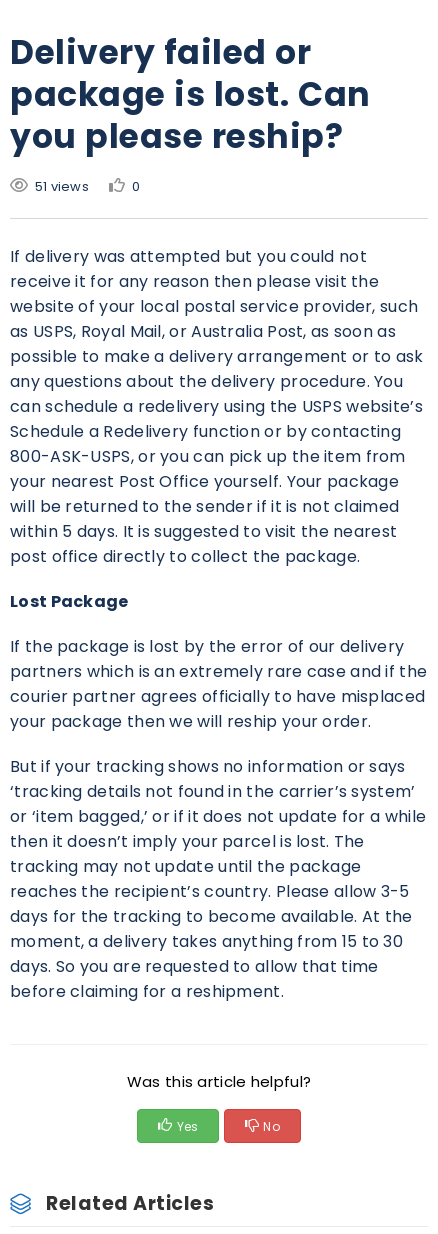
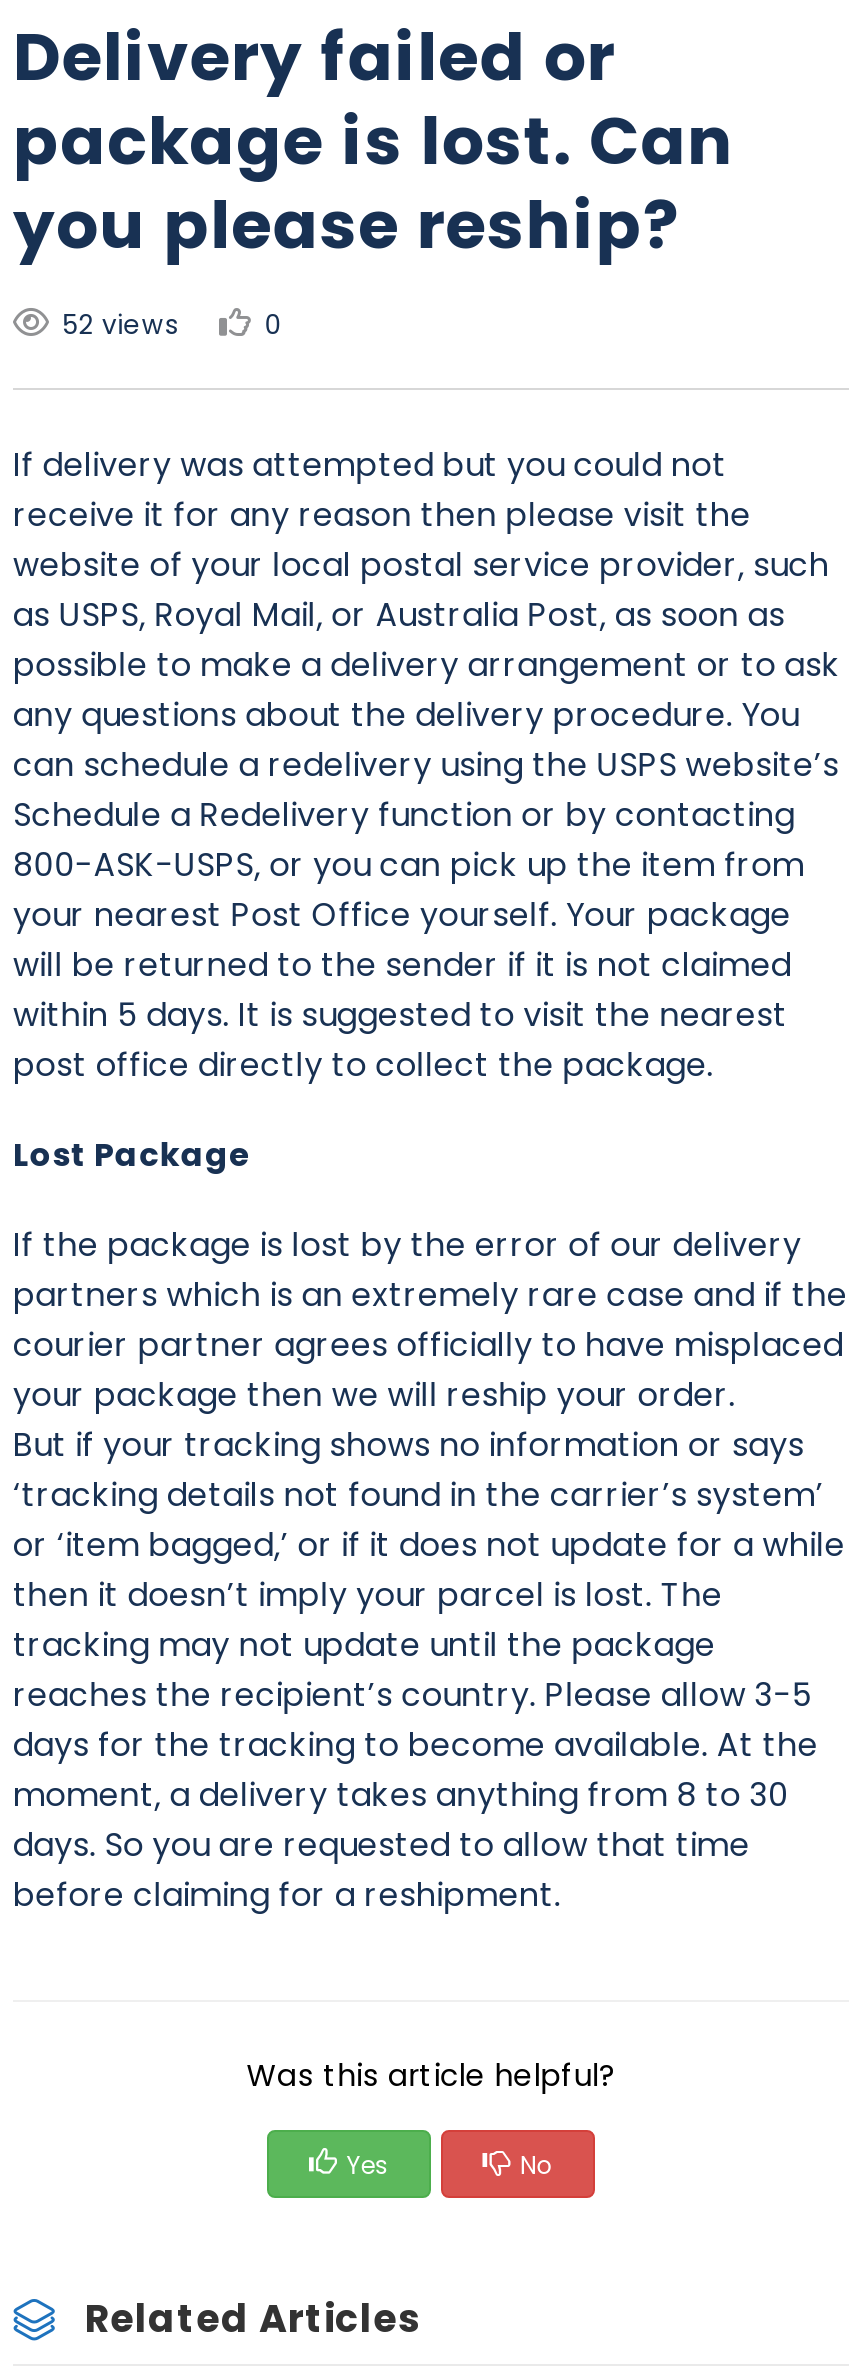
[35,177,89,196] 51 views -> [62,306,179,344] 52 views
[10,930,403,953] moment, a delivery takes anything from 15 to 30 -> [13,1772,789,1818] moment, a delivery takes anything from 8 to 30

